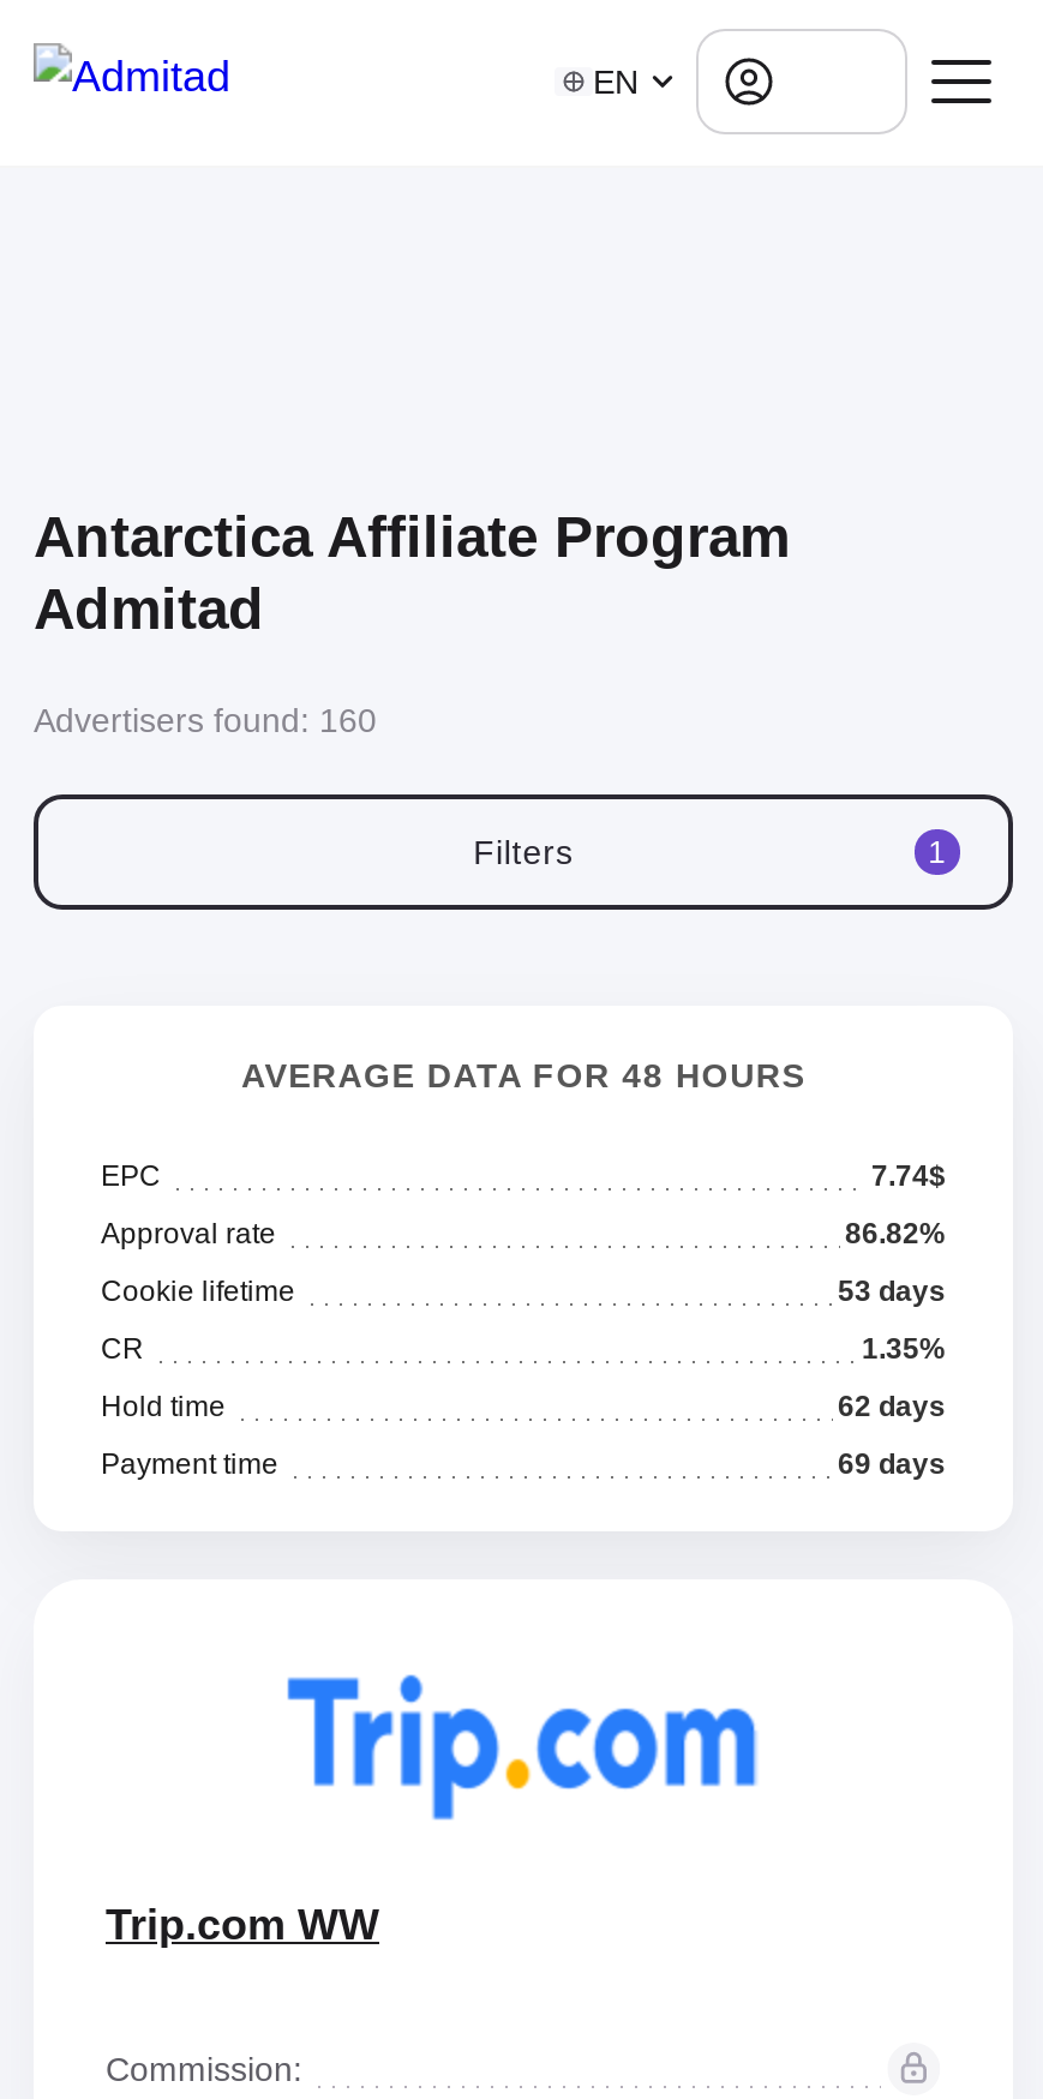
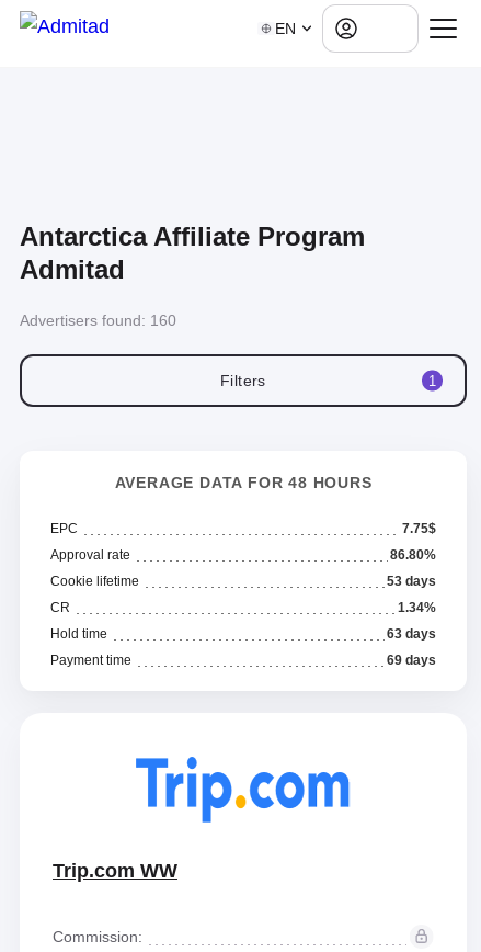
[871,1159,946,1193] 7.74$ -> [402,521,436,536] 7.75$
[845,1217,946,1251] 86.82% -> [390,547,436,563] 86.80%
[862,1332,946,1366] 1.35% -> [398,600,436,615] 1.34%
[838,1390,946,1423] 62 days -> [387,626,436,642] 63 days

